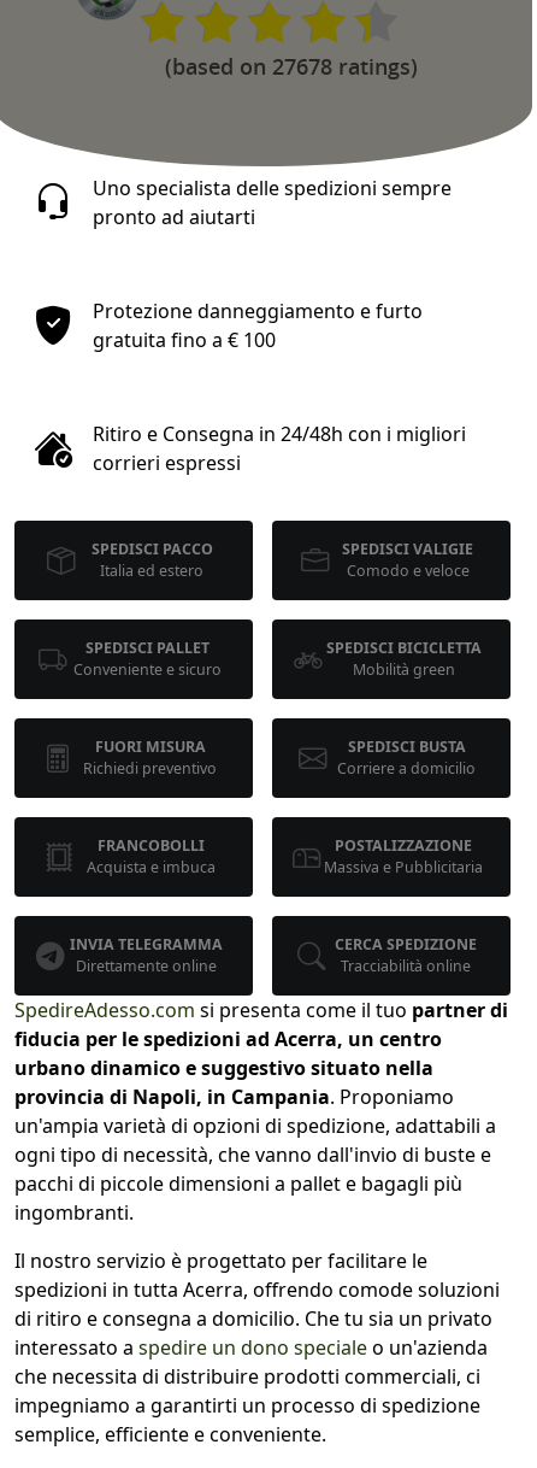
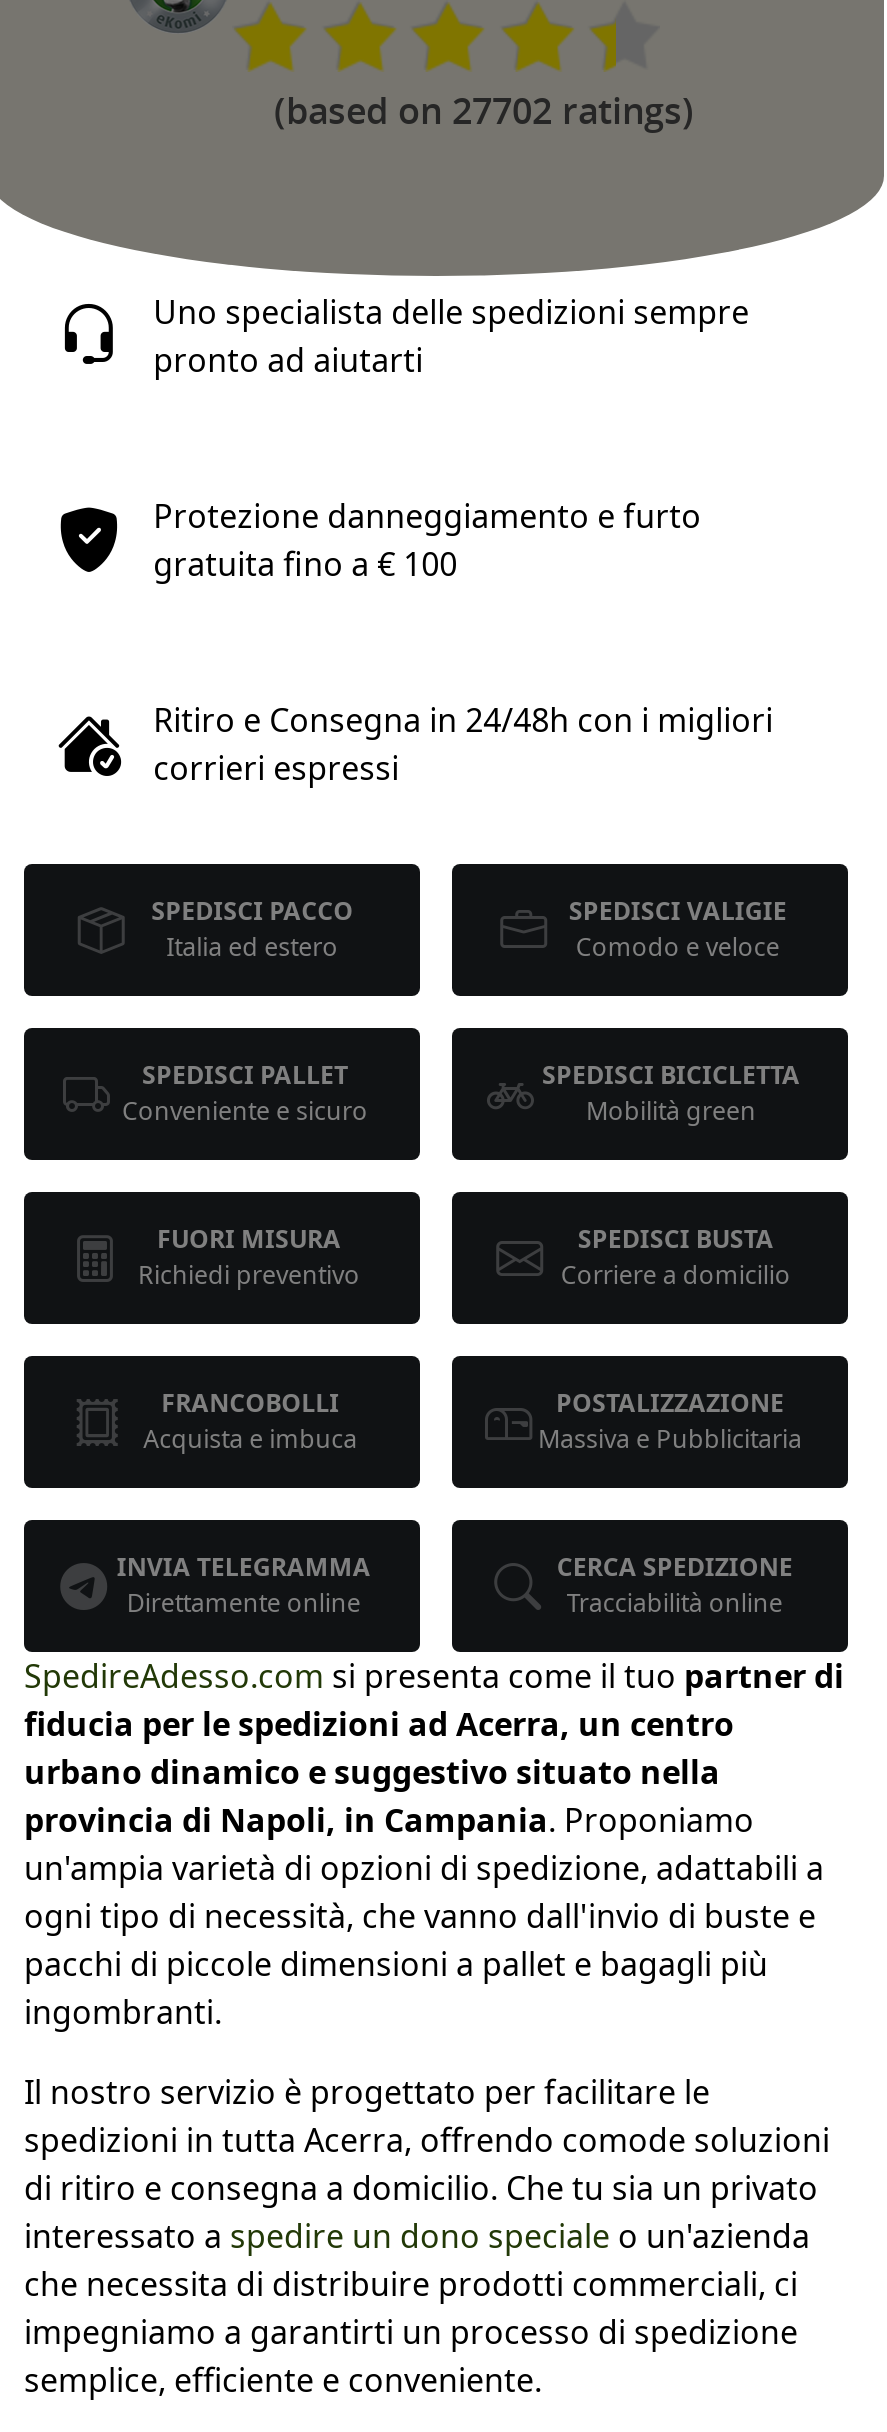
[165,52,418,81] (based on 27678 ratings) -> [274,87,694,135] (based on 27702 ratings)

